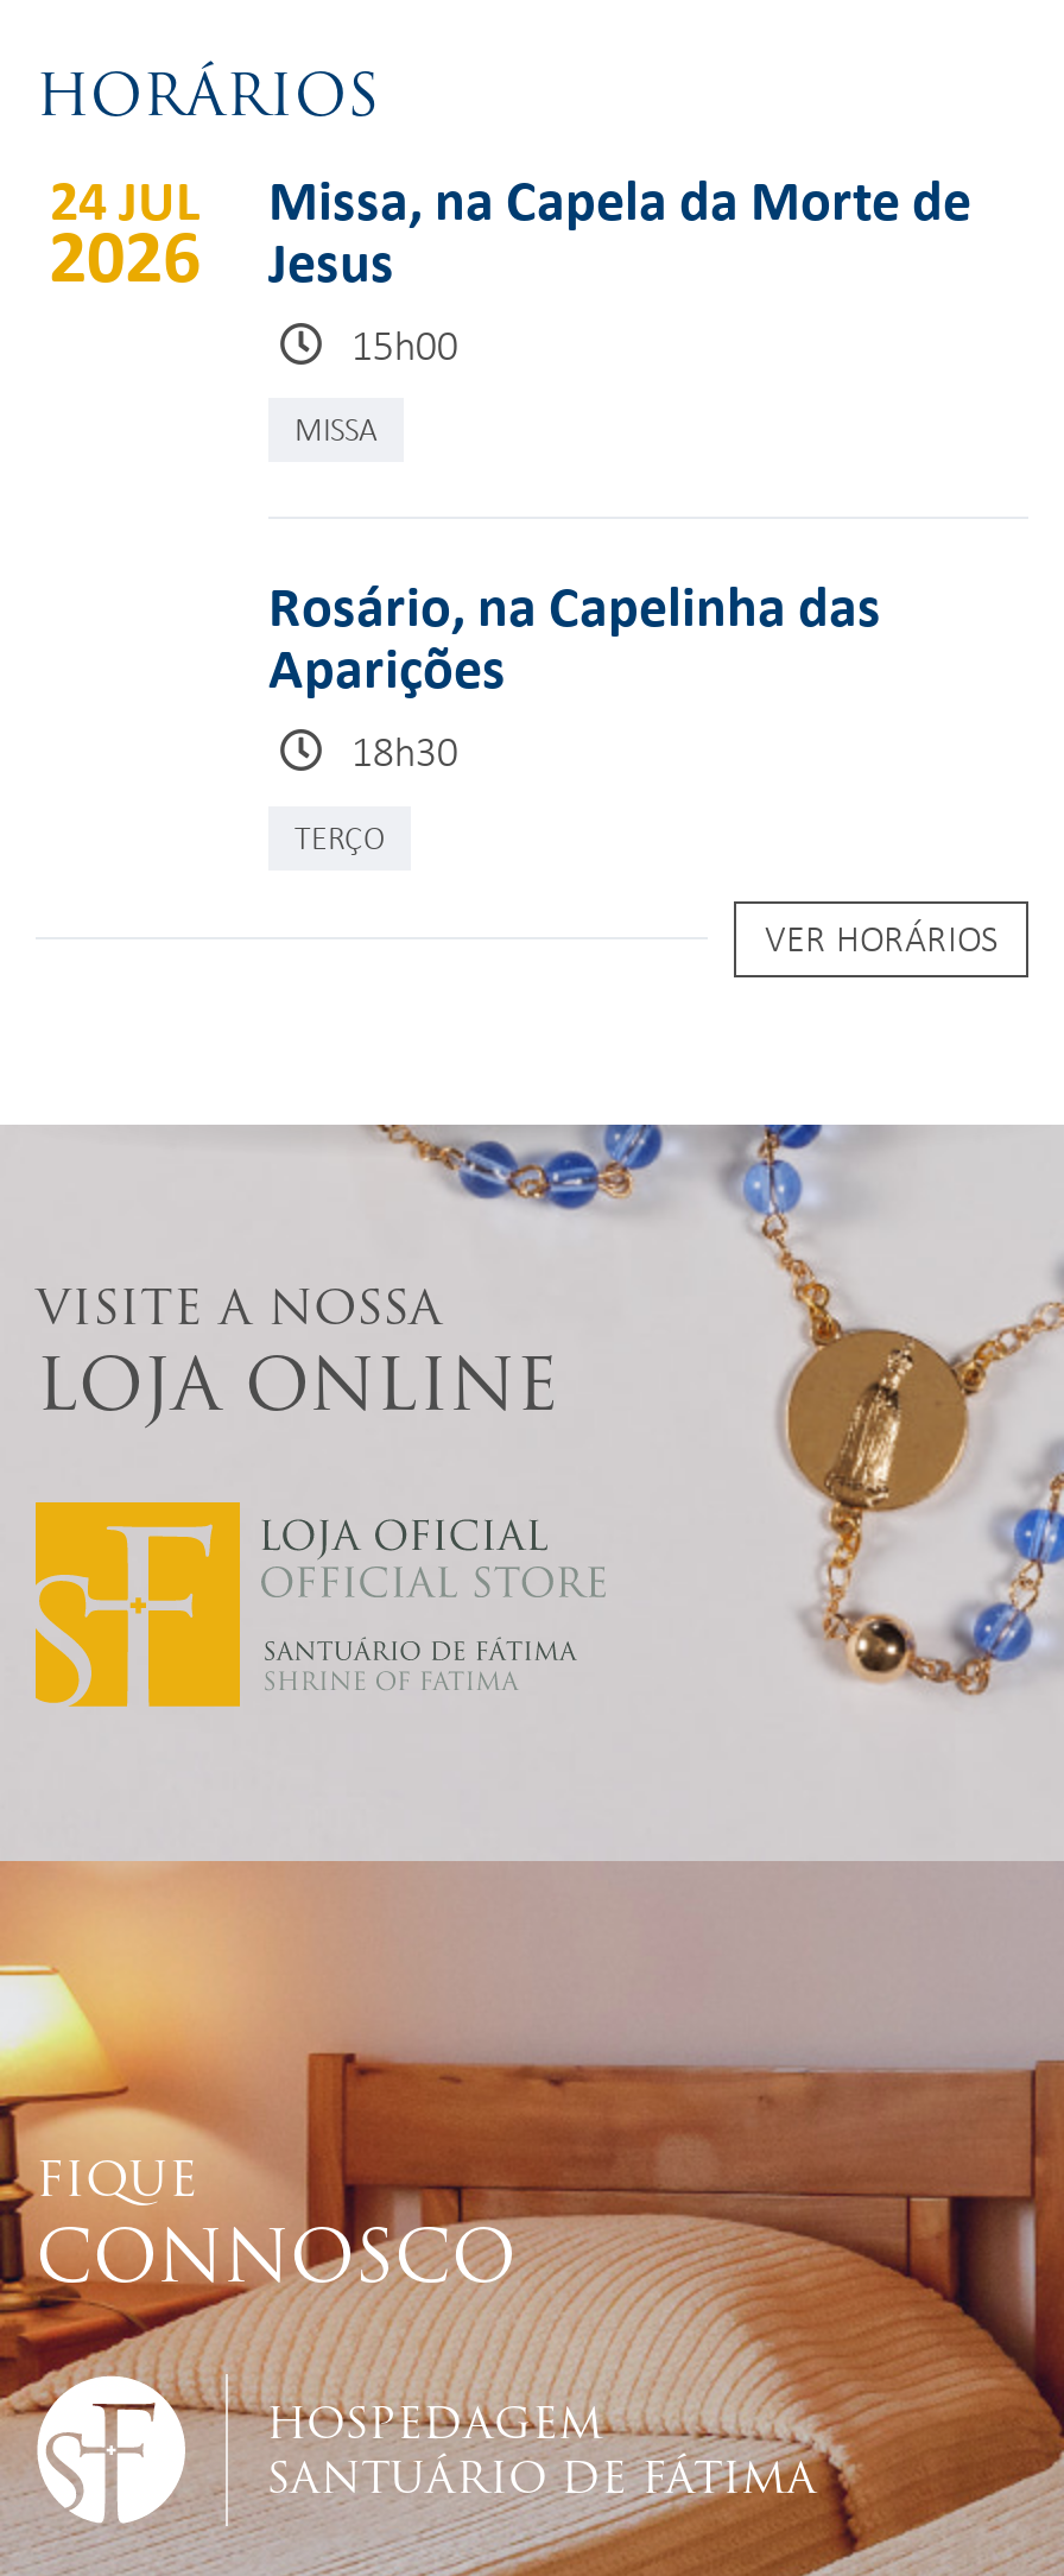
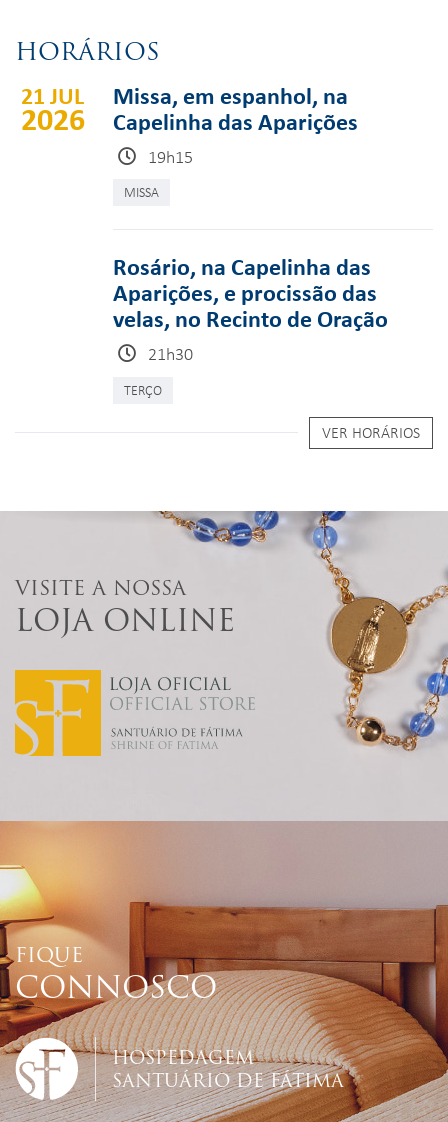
[50,160,199,236] 24 JUL -> [21,79,84,111] 21 JUL
[268,160,971,372] Missa, na Capela da Morte de | Jesus | 15h00 -> [113,79,358,168] Missa, em espanhol, na | Capelinha das Aparições | 19h15
[268,629,506,779] Aparições | 18h30 -> [113,276,388,365] Aparições, e procissão das | velas, no Recinto de Oração | 21h30

